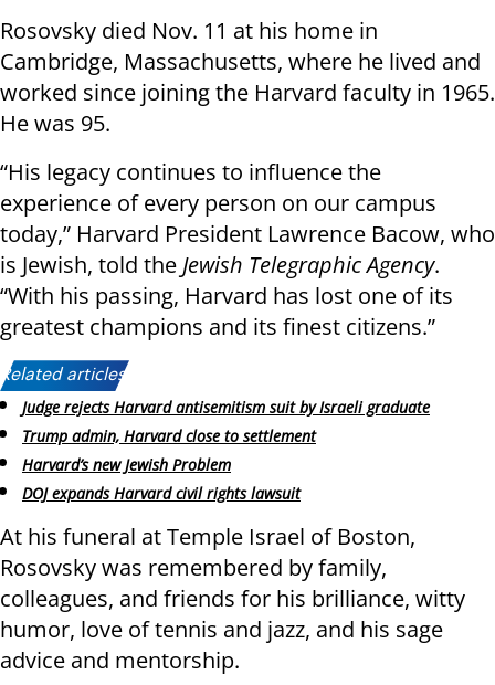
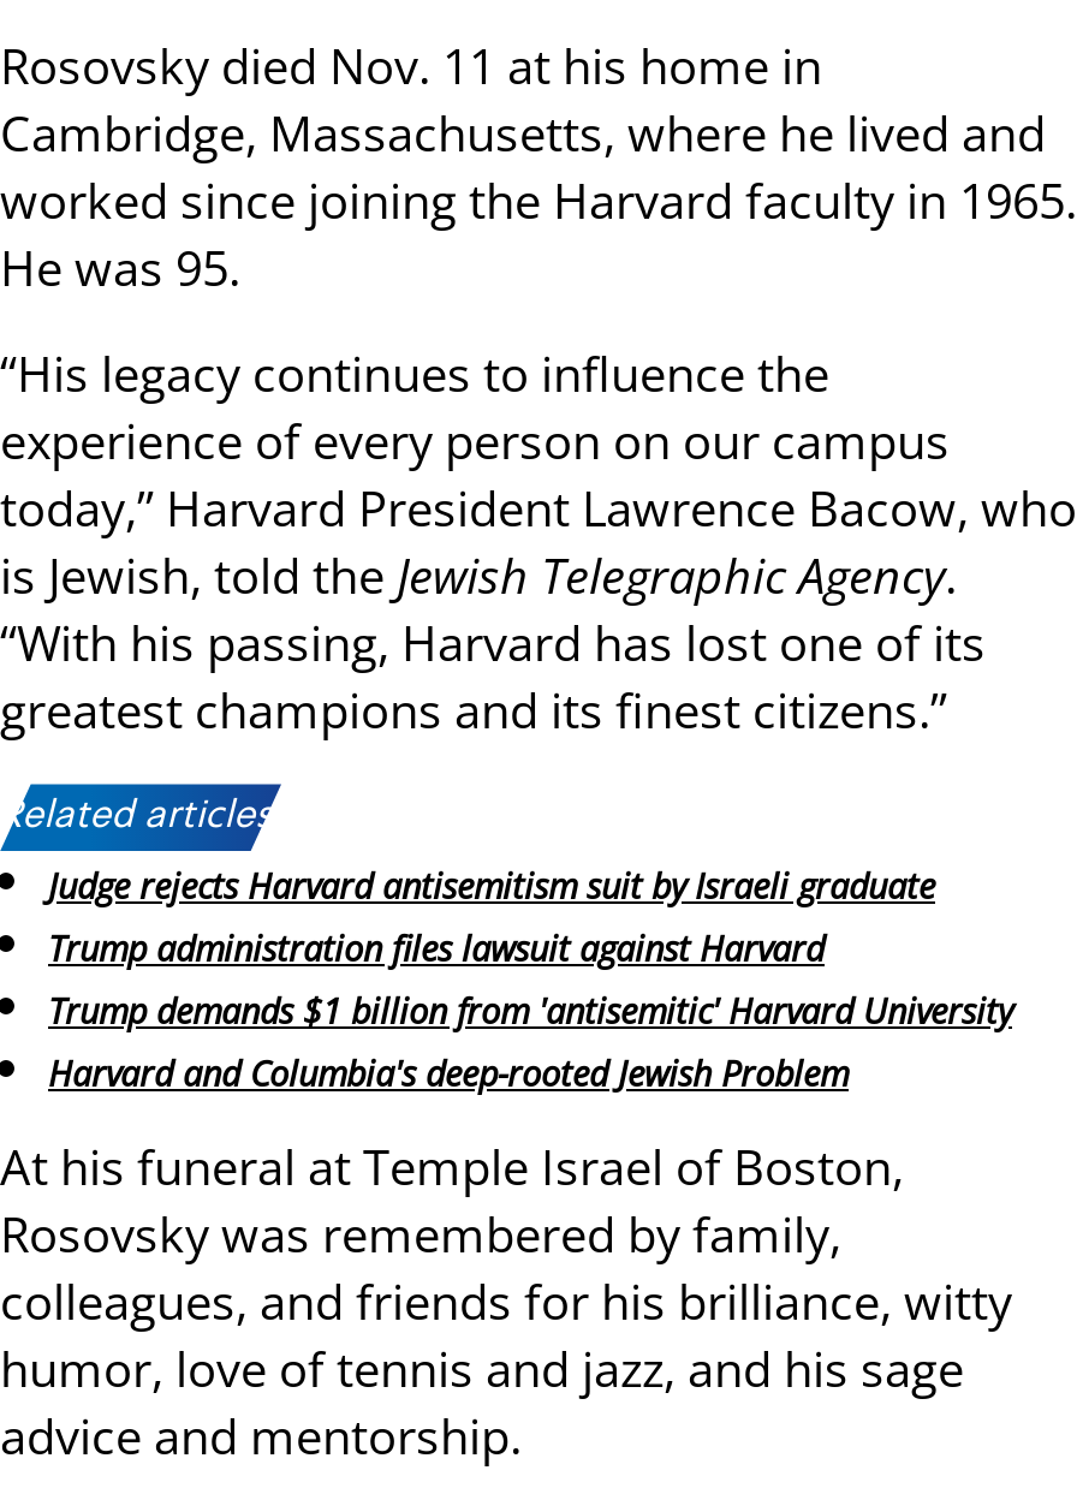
[22,425,316,503] Trump admin, Harvard close to settlement | Harvard’s new Jewish Problem | DOJ expands Harvard civil rights lawsuit -> [48,926,1012,1095] Trump administration files lawsuit against Harvard | Trump demands $1 billion from 'antisemitic' Harvard University | Harvard and Columbia's deep-rooted Jewish Problem

